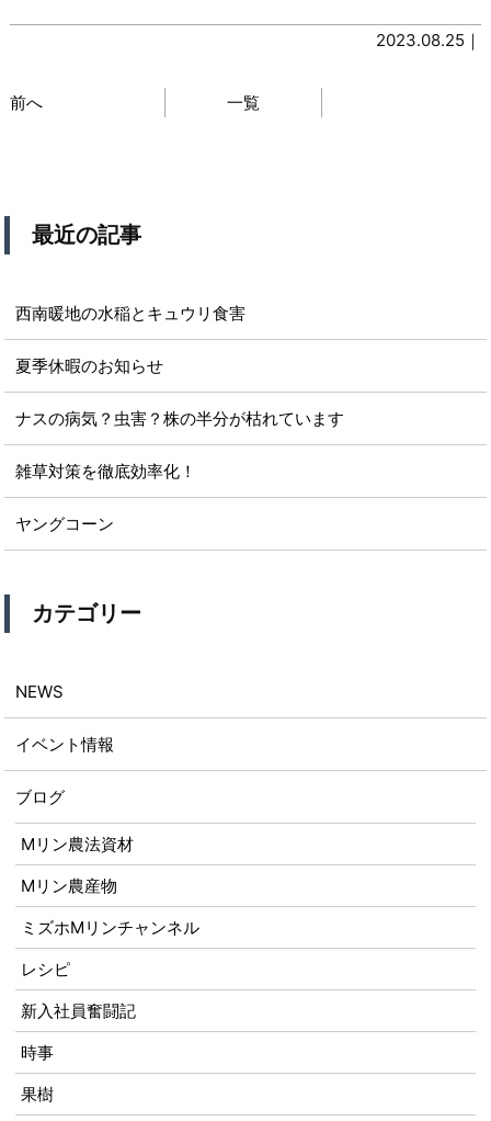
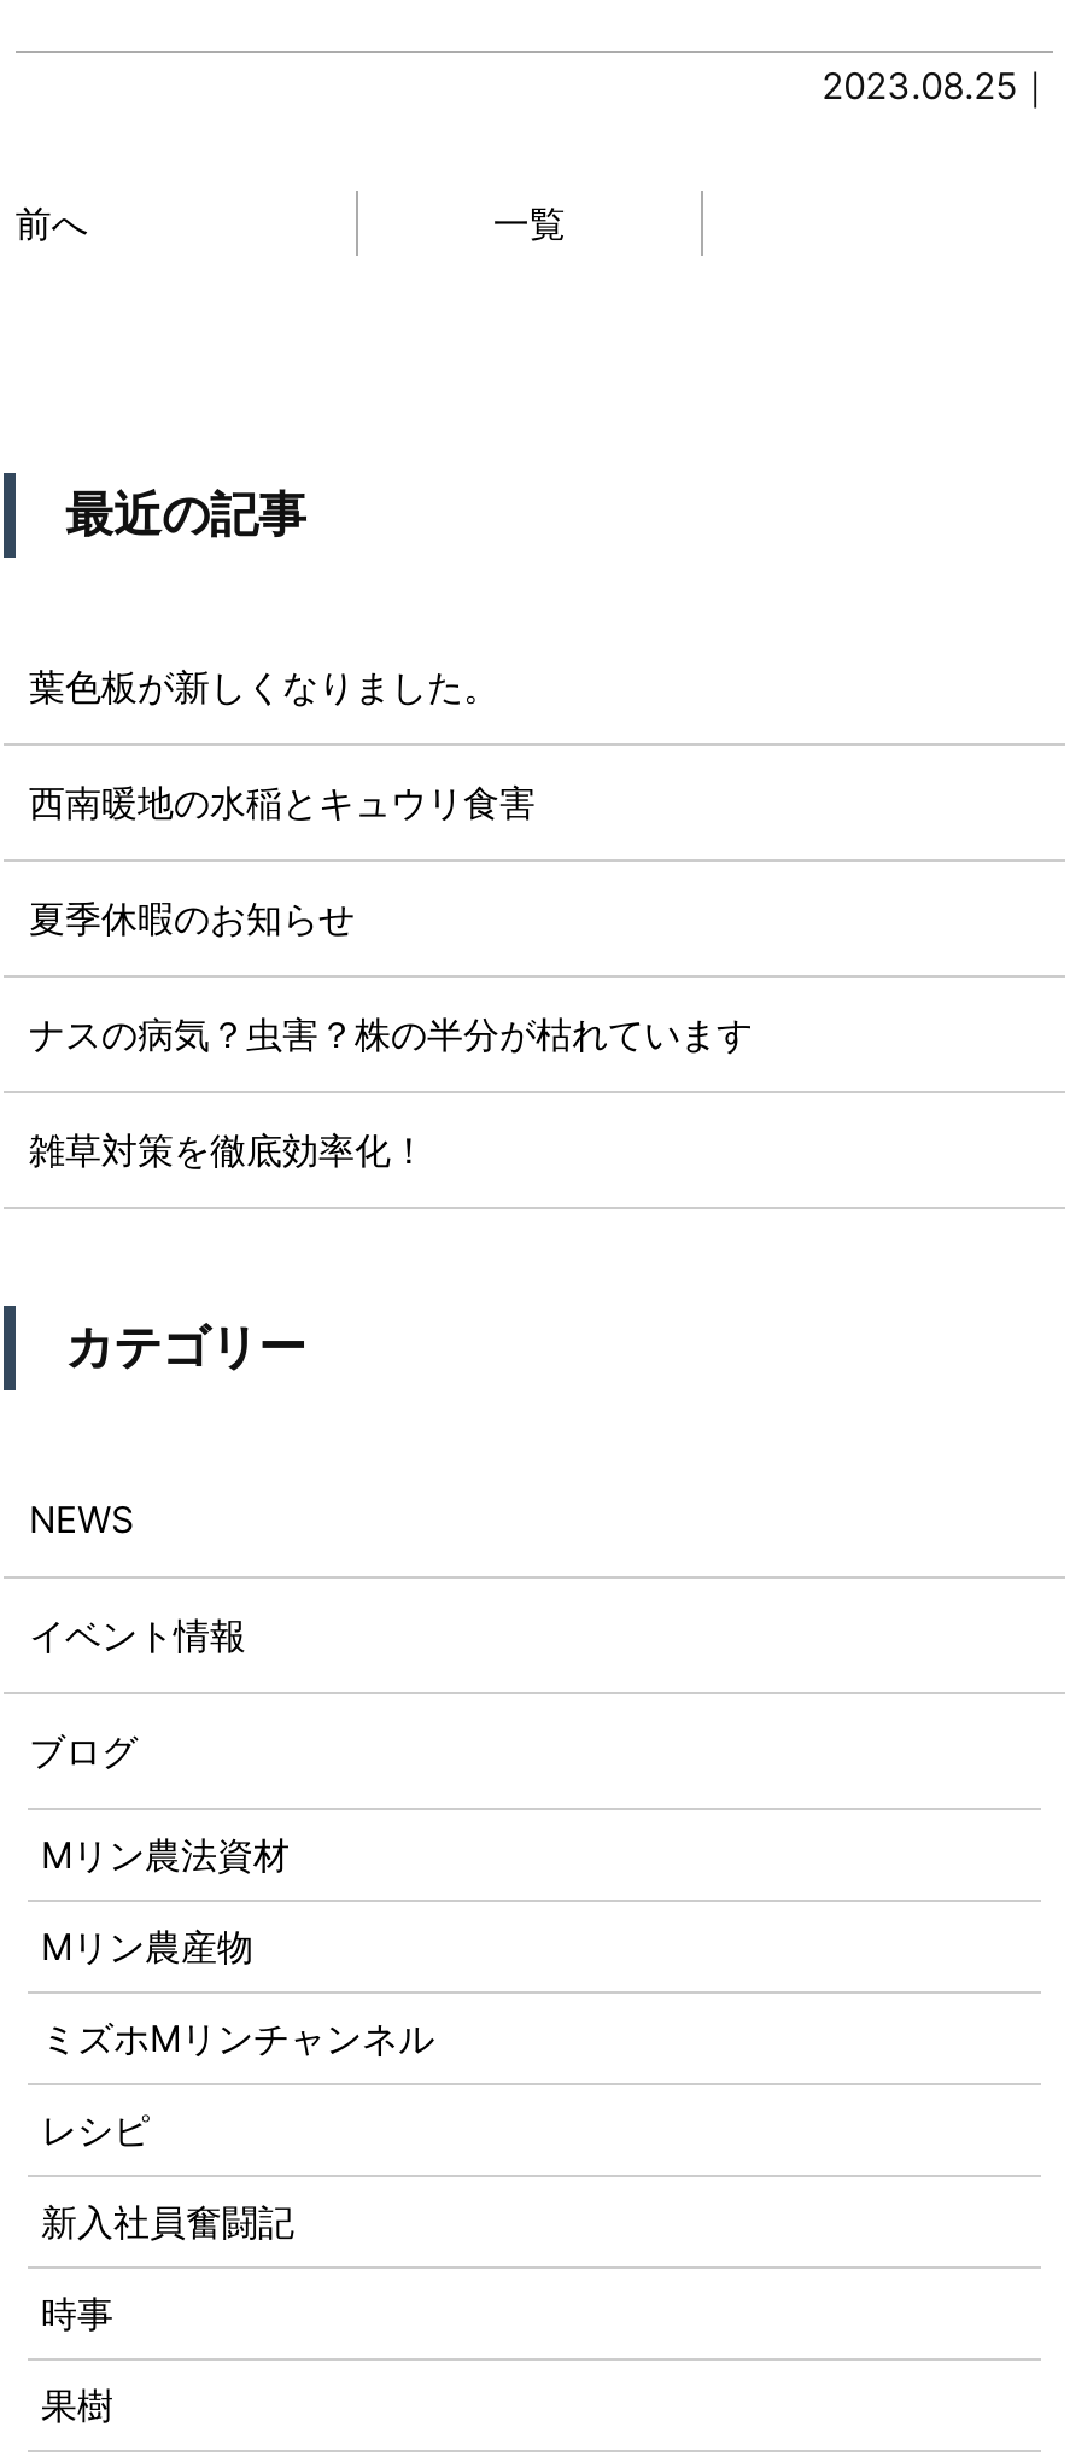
none -> [29,664,499,710] 葉色板が新しくなりました。
moved [16,303,345,482] -> [29,780,753,1173]: 西南暖地の水稲とキュウリ食害 | 夏季休暇のお知らせ | ナスの病気？虫害？株の半分が枯れています | 雑草対策を徹底効率化！
[16,513,115,534] ヤングコーン -> none

